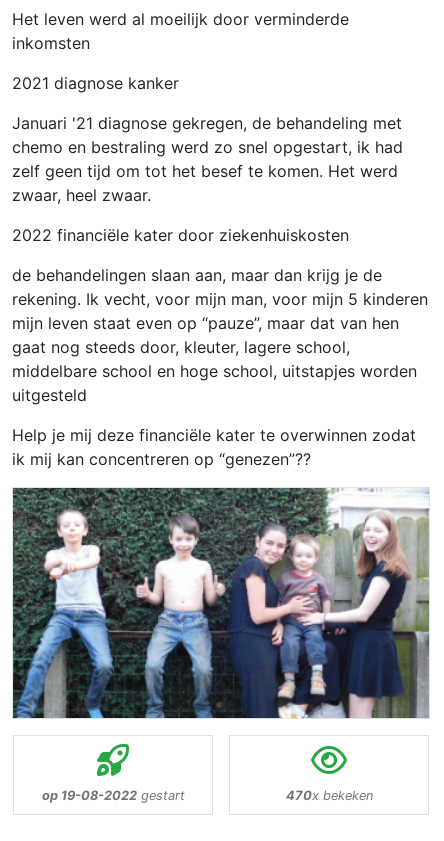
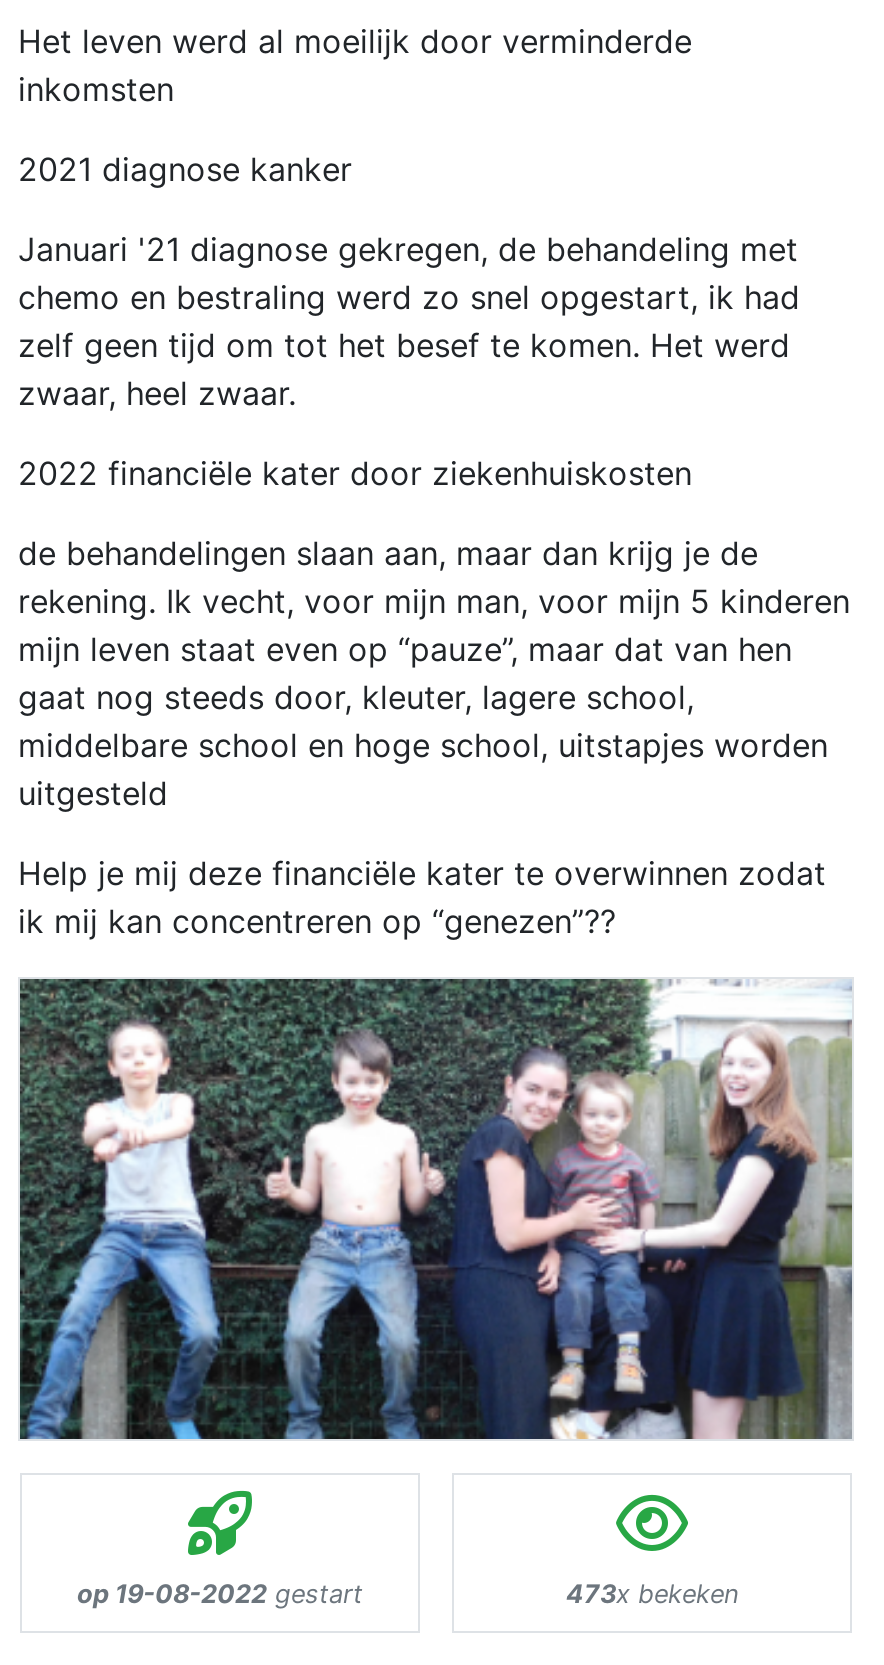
[285,788,372,803] 470x bekeken -> [566,1580,738,1610] 473x bekeken

